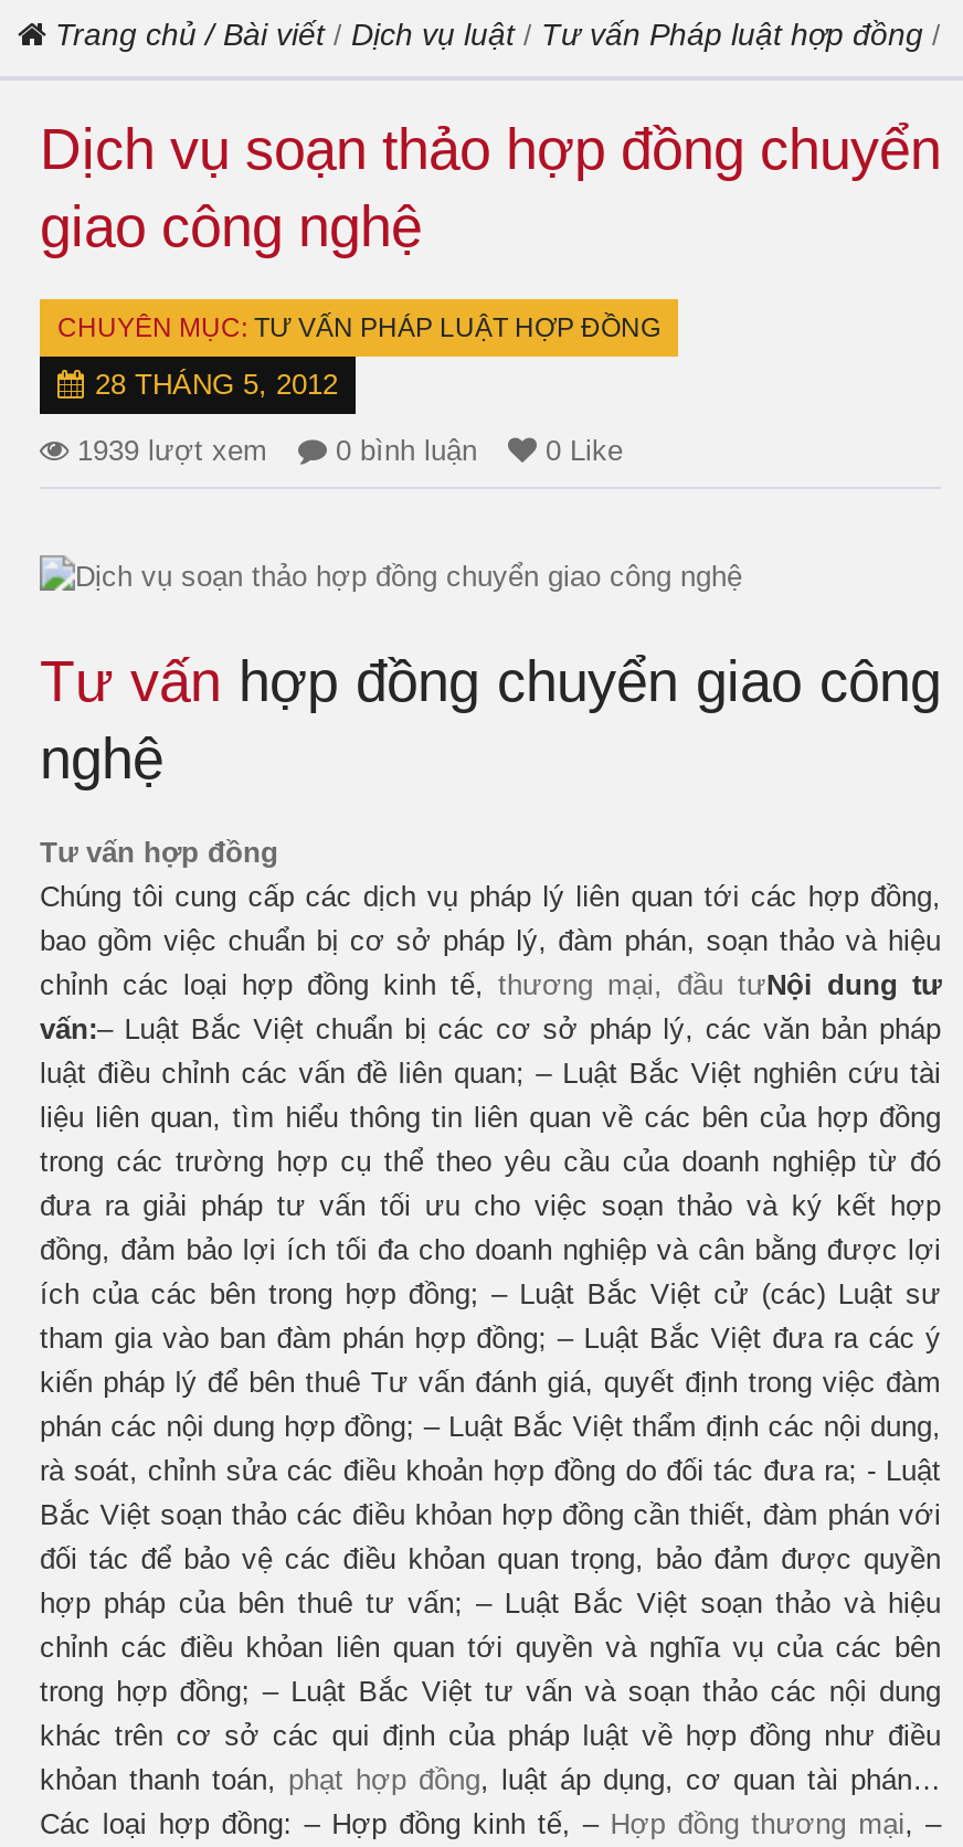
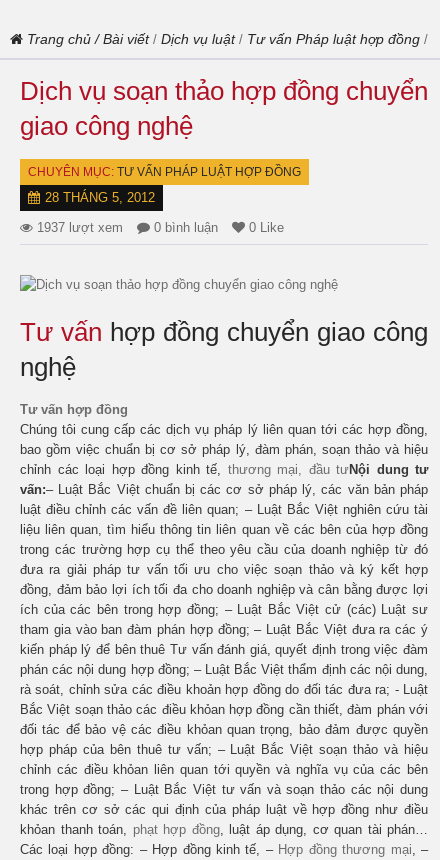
[68,434,623,467] 1939 lượt xem 0 bình luận 0 Like -> [33,220,284,235] 1937 lượt xem 0 bình luận 0 Like

